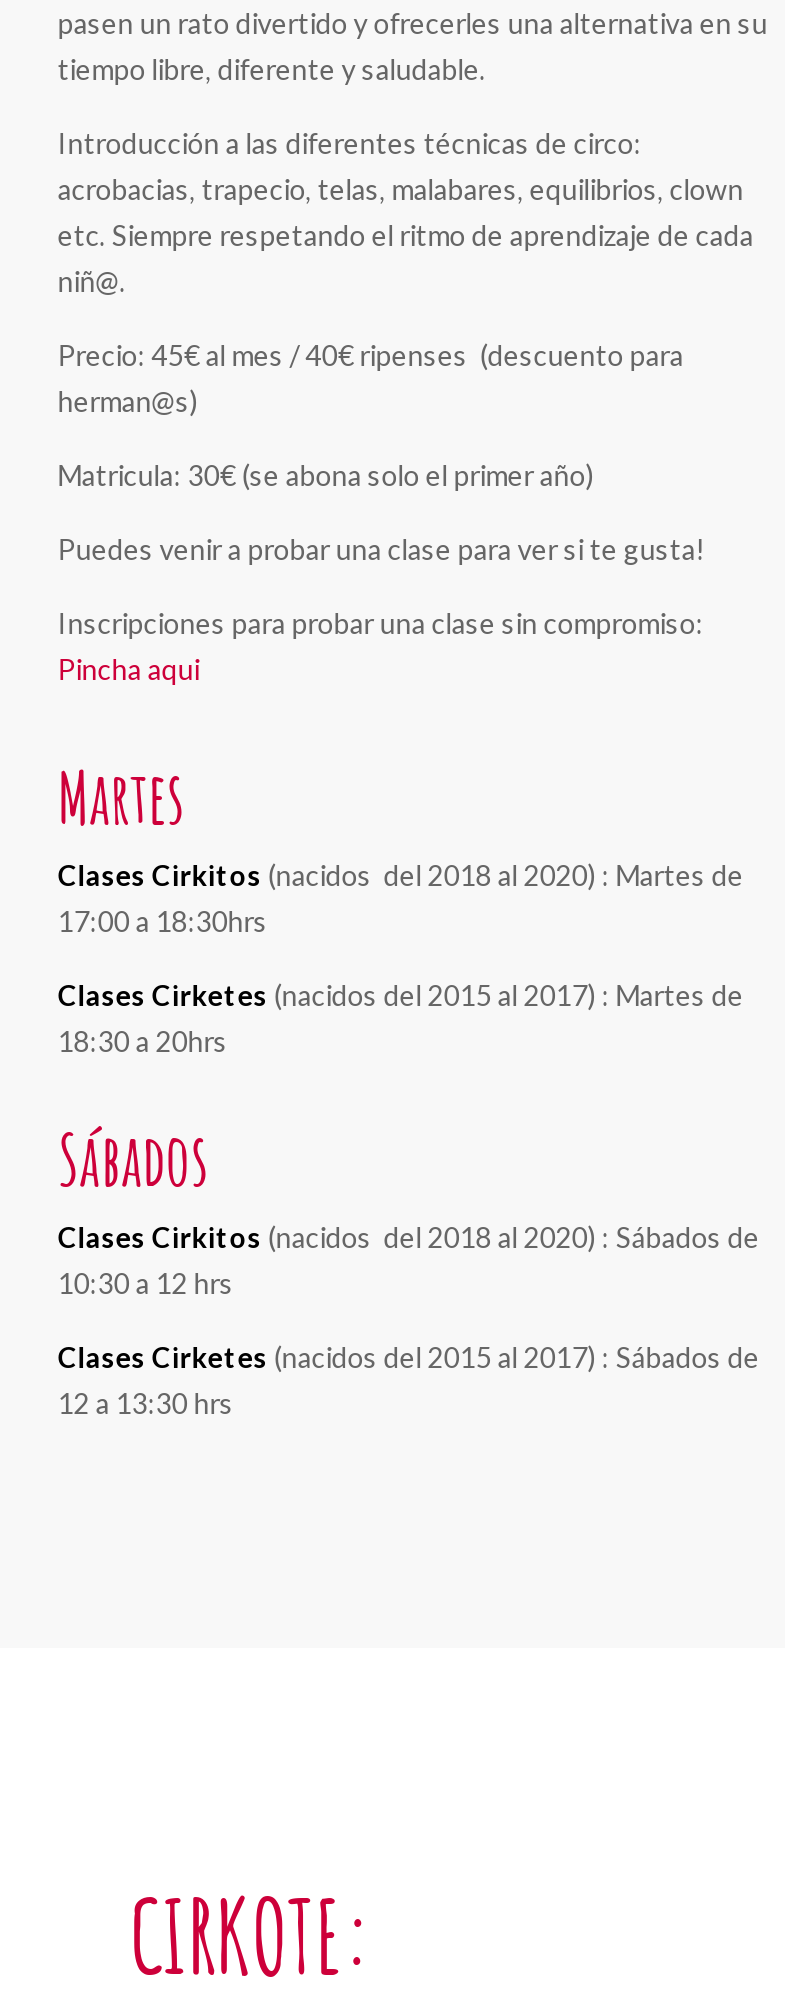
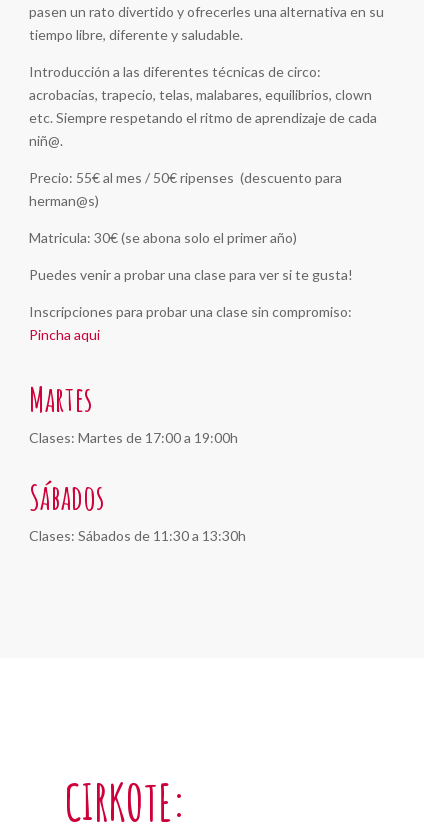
[58,339,684,373] Precio: 45€ al mes / 40€ ripenses (descuento para -> [29,169,342,186] Precio: 55€ al mes / 50€ ripenses (descuento para
[58,859,744,1059] Clases Cirkitos (nacidos del 2018 al 2020) : Martes de | 17:00 a 18:30hrs | Clases Cirketes (nacidos del 2015 al 2017) : Martes de | 18:30 a 20hrs -> [29,429,238,446] Clases: Martes de 17:00 a 19:00h
[58,1221,760,1421] Clases Cirkitos (nacidos del 2018 al 2020) : Sábados de | 10:30 a 12 hrs | Clases Cirketes (nacidos del 2015 al 2017) : Sábados de | 12 a 13:30 hrs -> [29,527,246,544] Clases: Sábados de 11:30 a 13:30h

